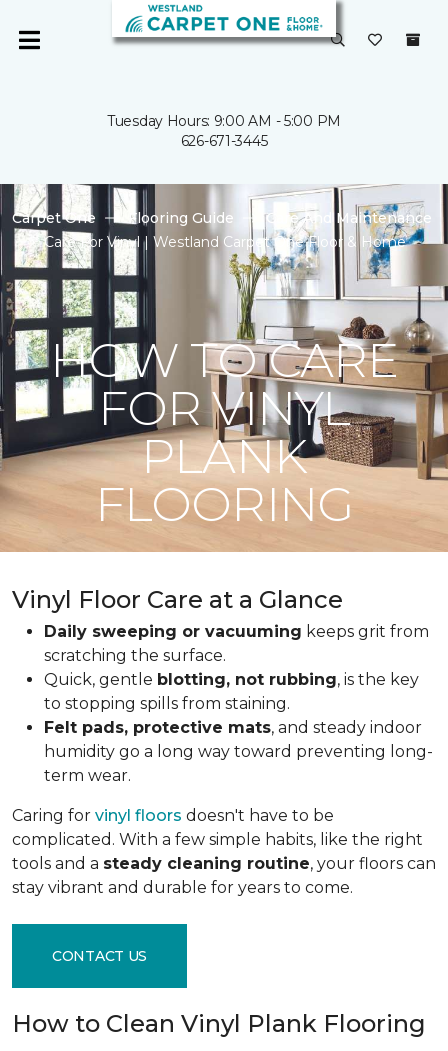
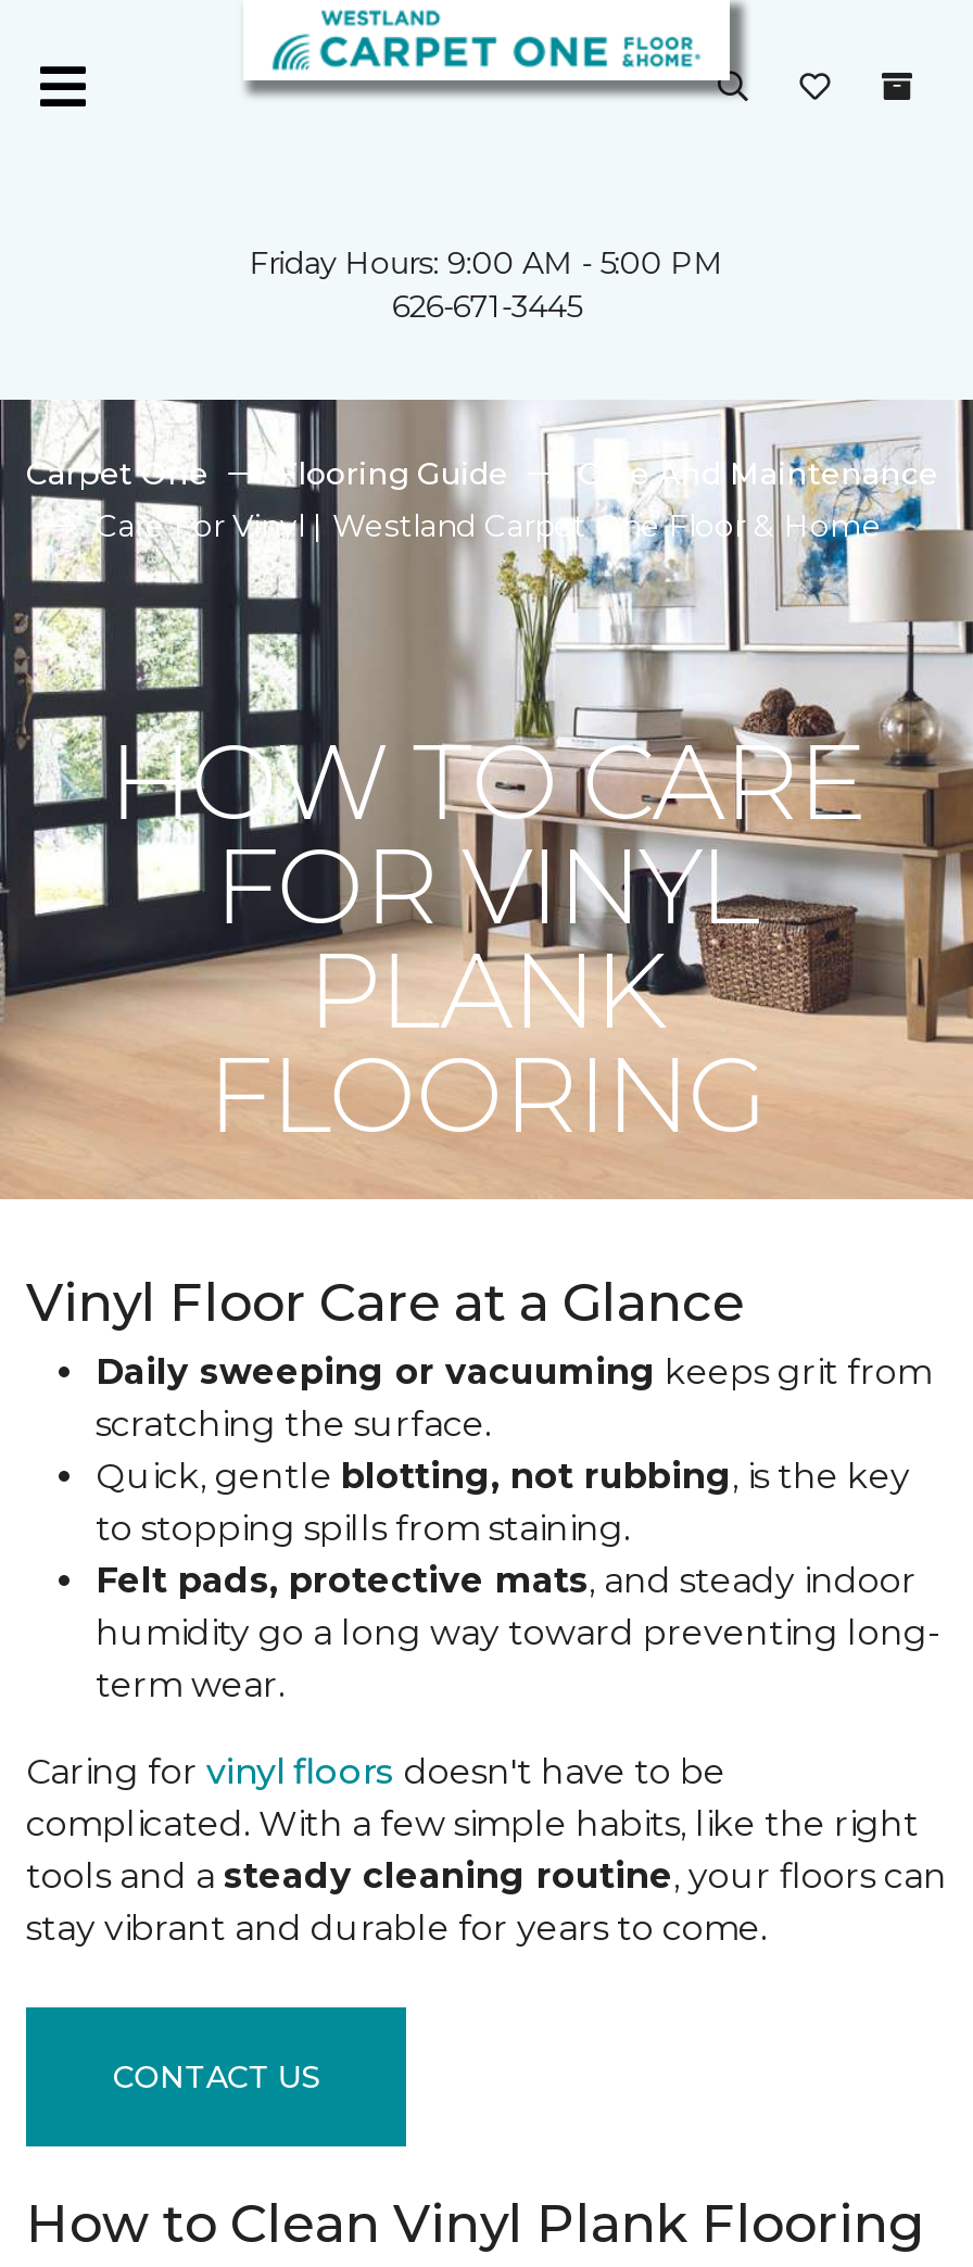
[107,112,341,130] Tuesday Hours: 9:00 AM - 5:00 PM -> [249,243,724,282] Friday Hours: 9:00 AM - 5:00 PM

